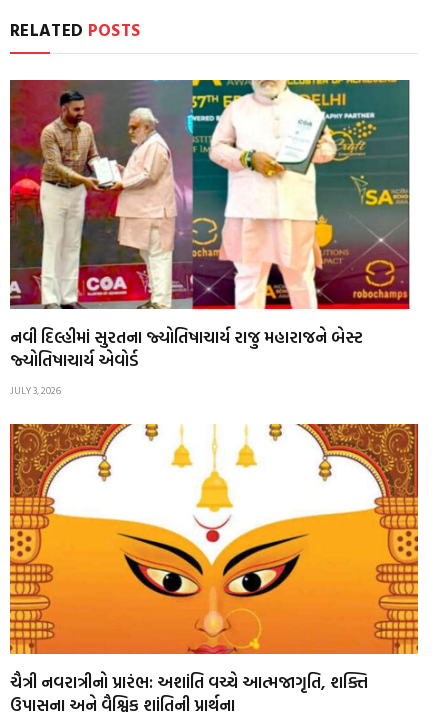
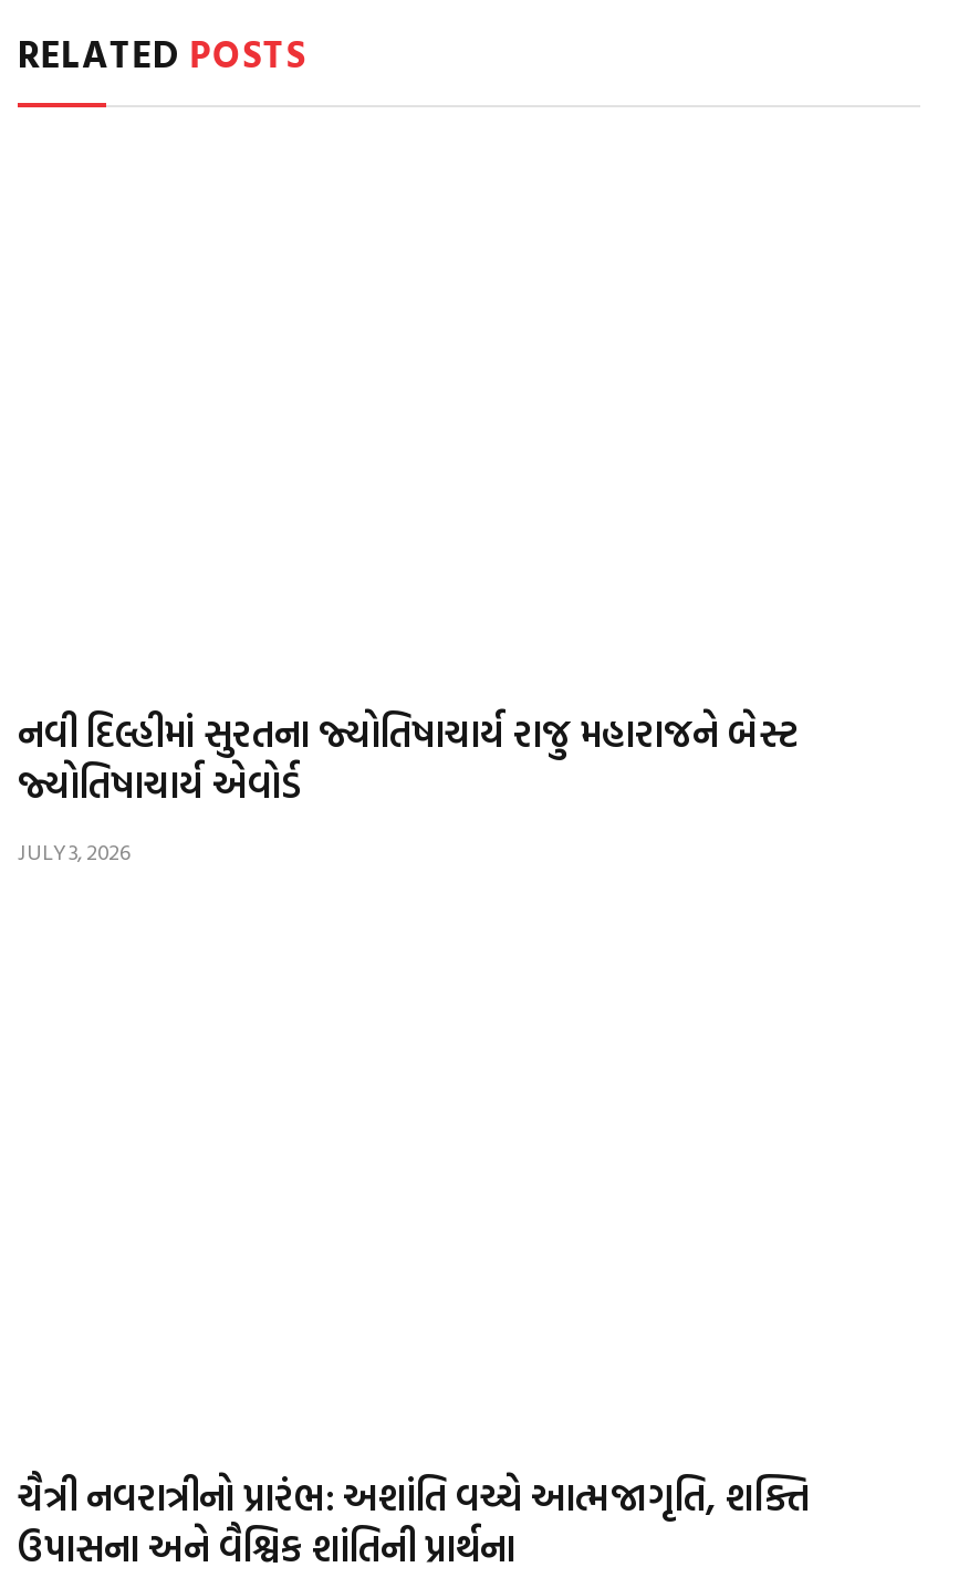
[9,79,411,310] [image] -> none
[9,423,419,655] [image] -> none

